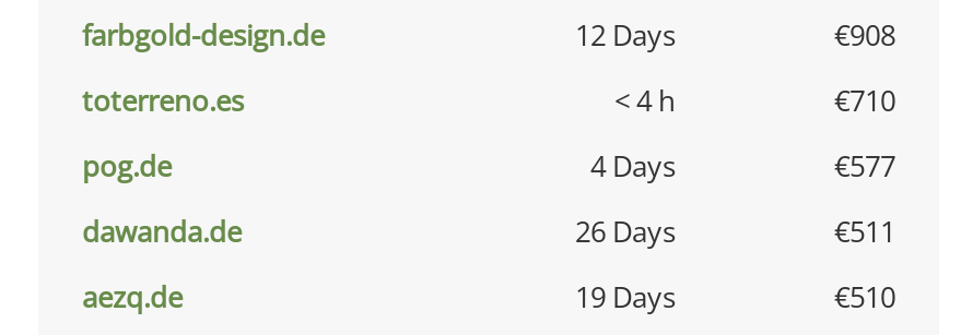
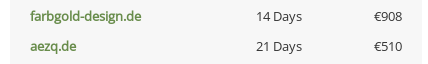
[575,15,676,55] 12 Days -> [255,7,301,25] 14 Days
[82,81,895,251] toterreno.es | < 4 h | €710 | pog.de | 4 Days | €577 | dawanda.de | 26 Days | €511 -> none
[575,277,676,316] 19 Days -> [255,37,301,55] 21 Days

